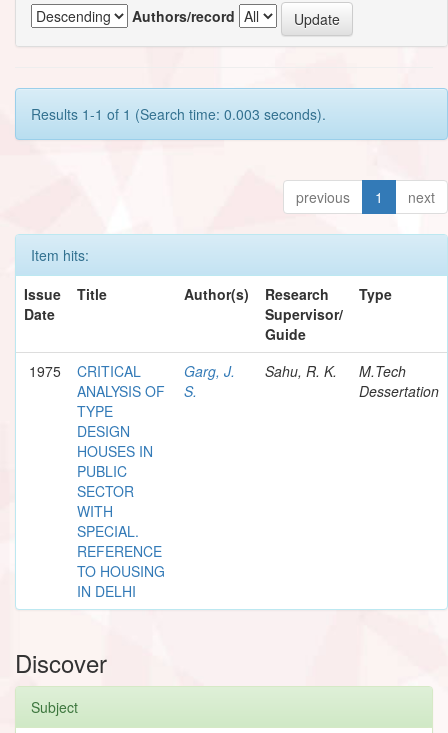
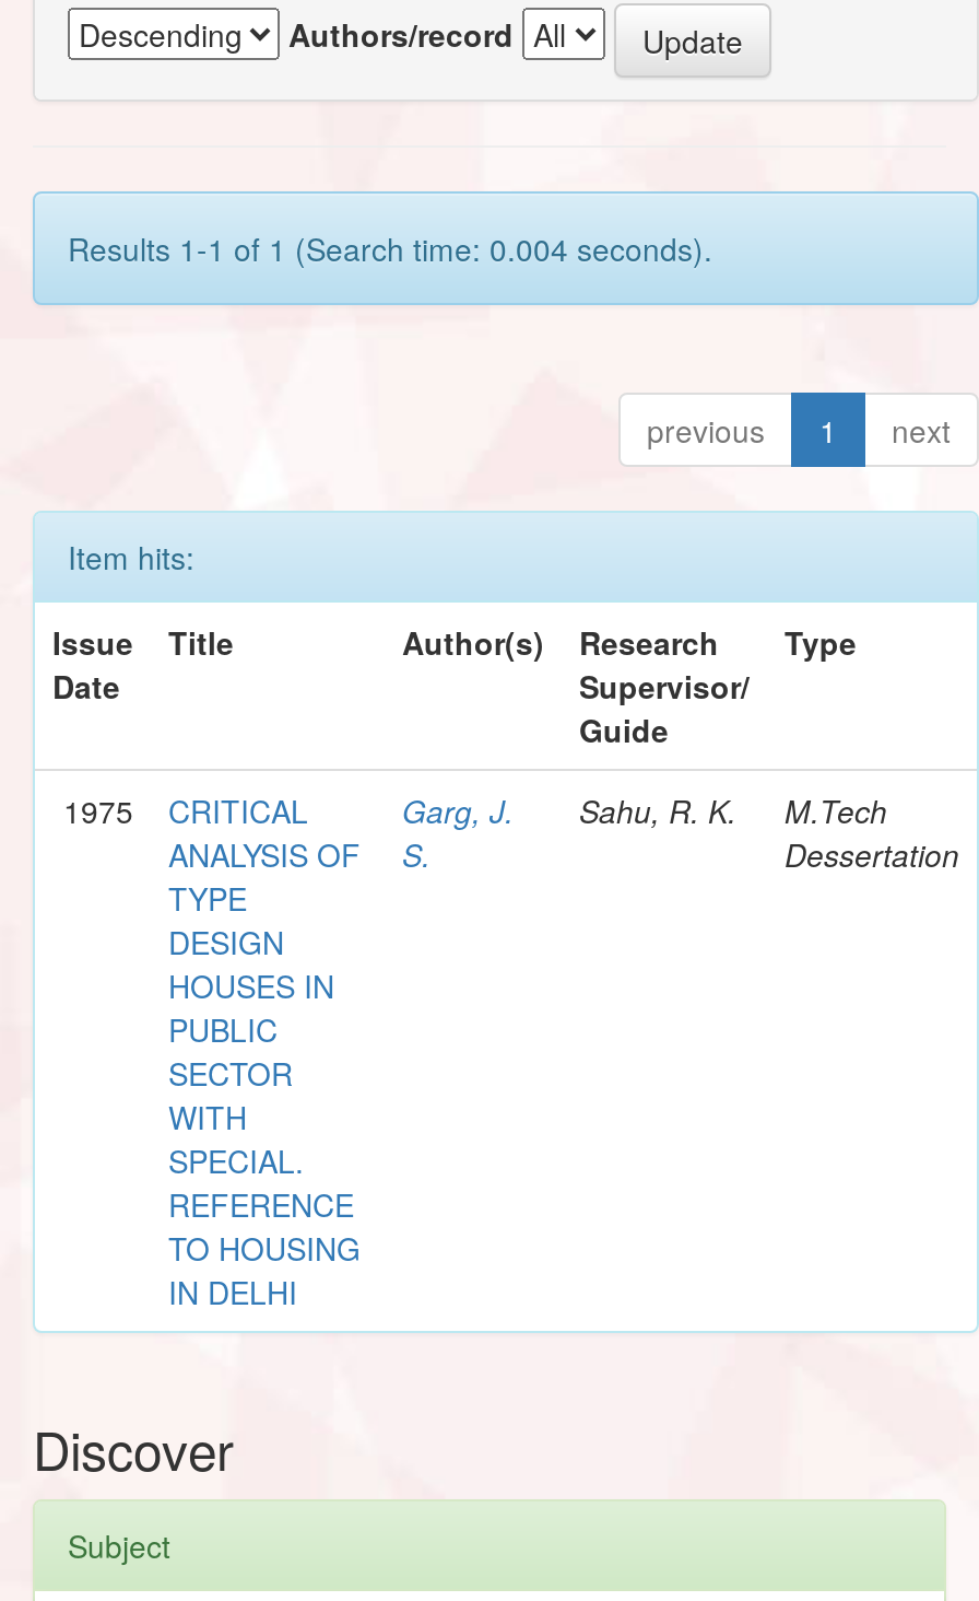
[31,103,326,123] Results 1-1 of 1 (Search time: 0.003 seconds). -> [68,225,712,269] Results 1-1 of 1 (Search time: 0.004 seconds).

